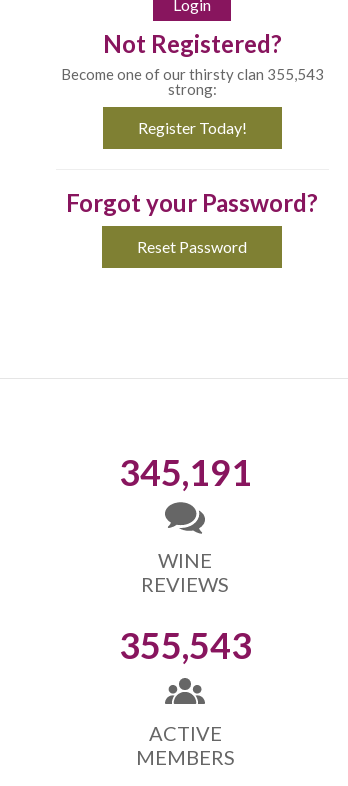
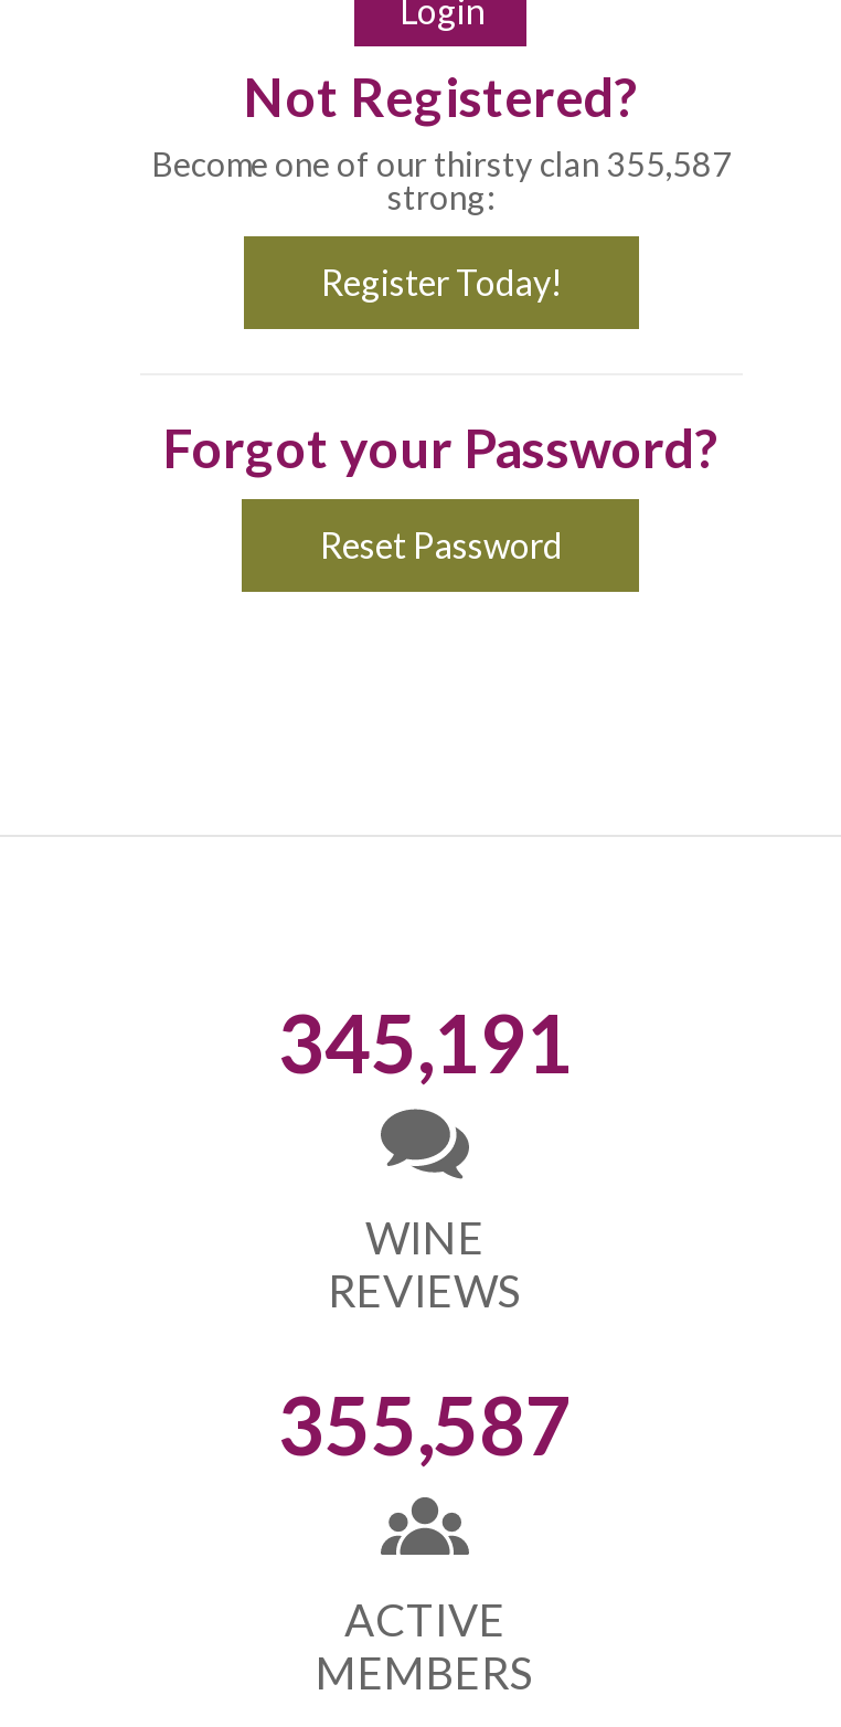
[61,65,324,83] Become one of our thirsty clan 355,543 -> [151,144,732,183] Become one of our thirsty clan 355,587
[118,623,251,667] 355,543 -> [278,1376,572,1473] 355,587

